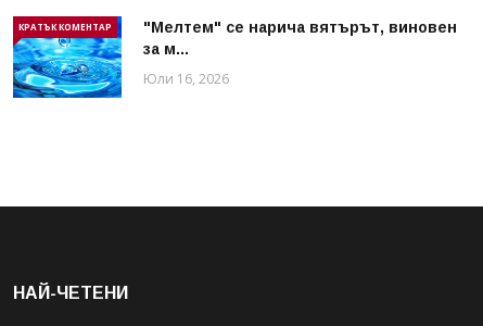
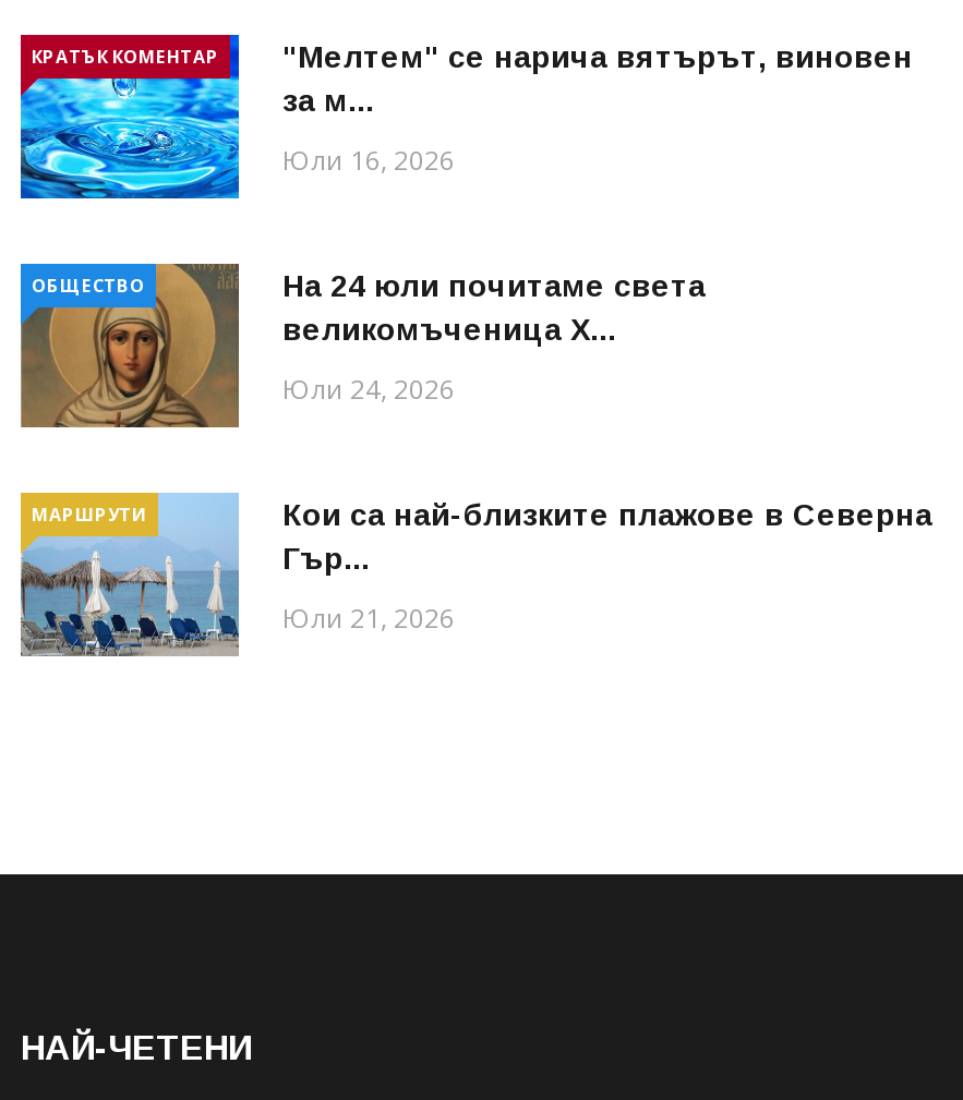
none -> [19,262,706,430] [image] | ОБЩЕСТВО | На 24 юли почитаме света | великомъченица Х... | Юли 24, 2026
none -> [19,493,932,658] [image] | МАРШРУТИ | Кои са най-близките плажове в Северна | Гър... | Юли 21, 2026

